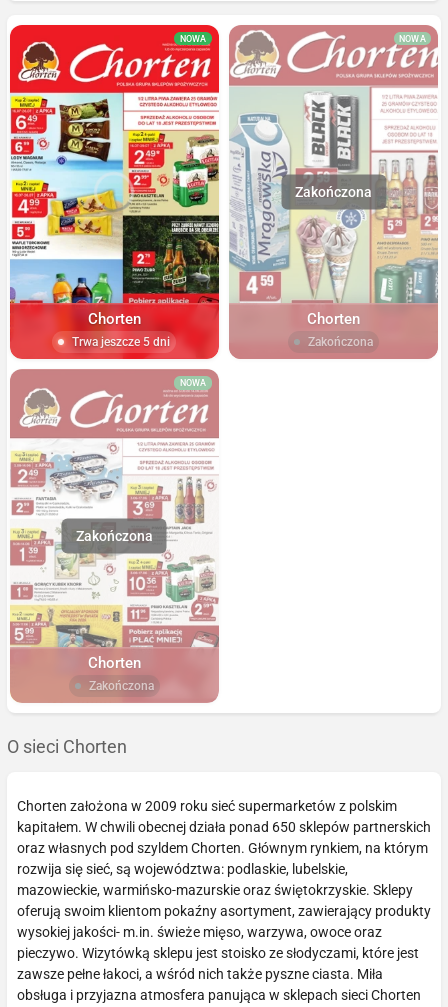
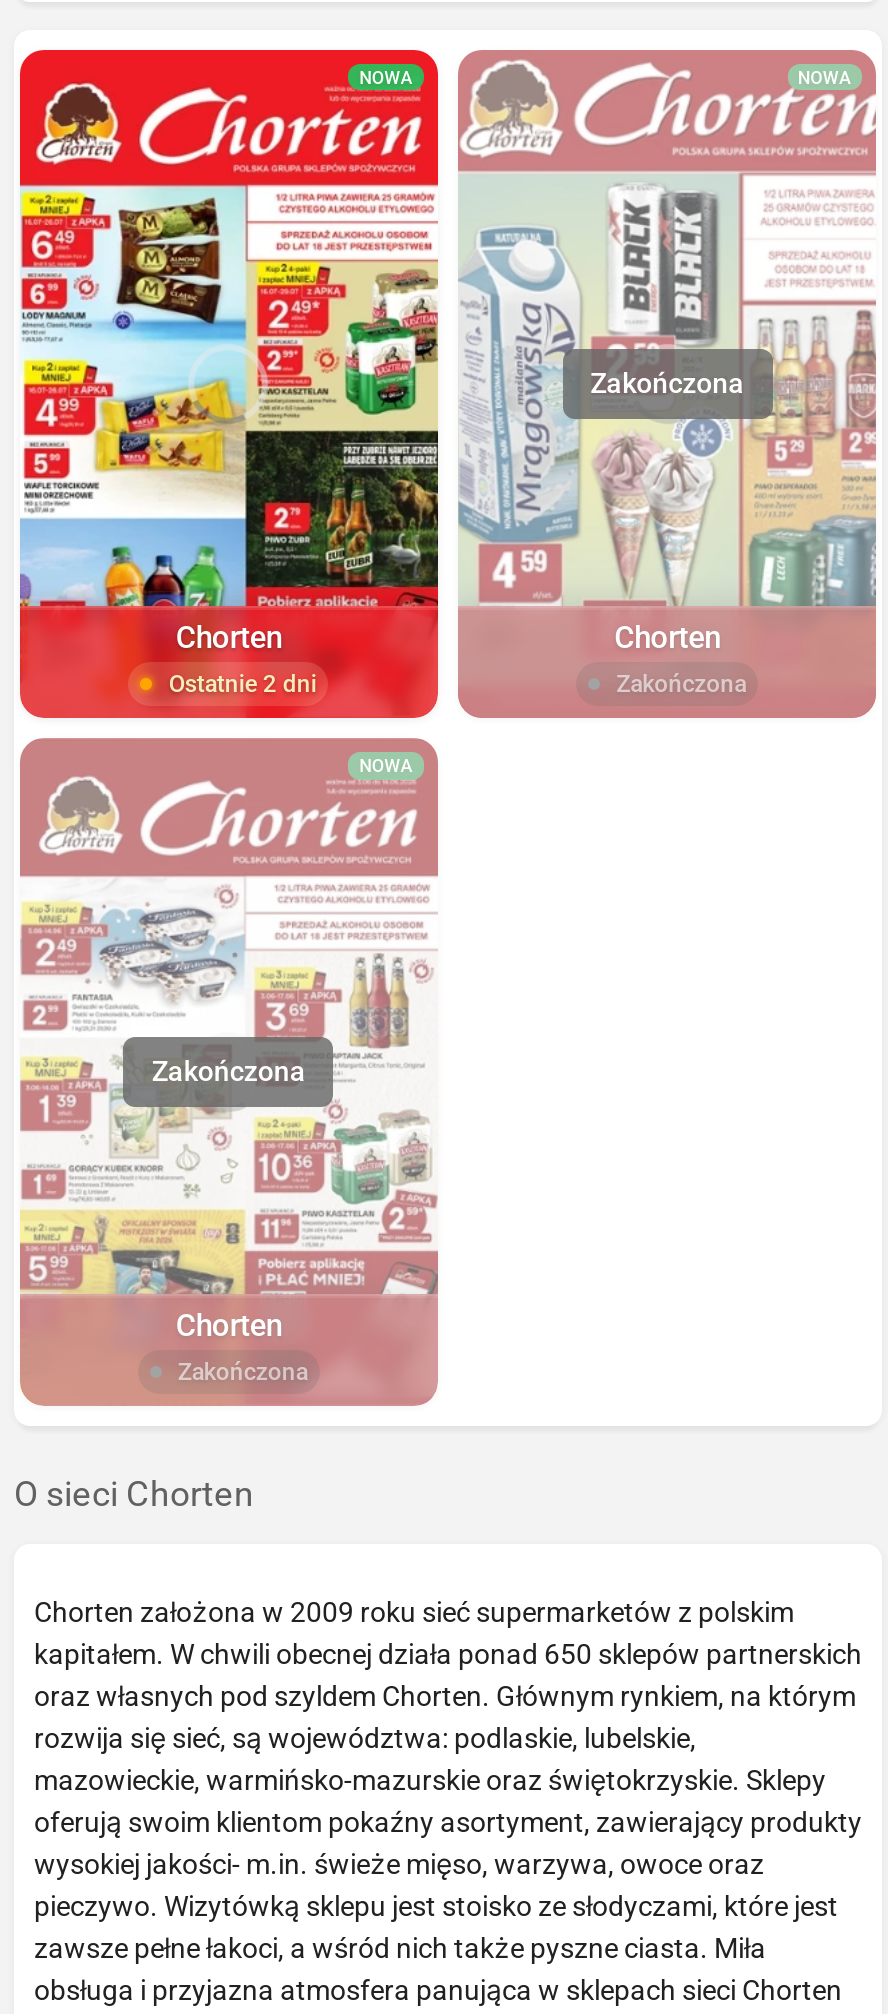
[72,335,170,349] Trwa jeszcze 5 dni -> [169,670,317,698] Ostatnie 2 dni

